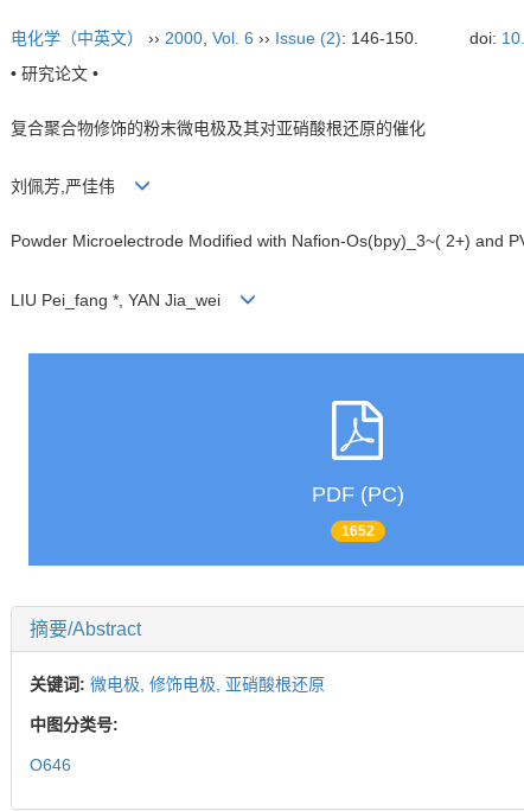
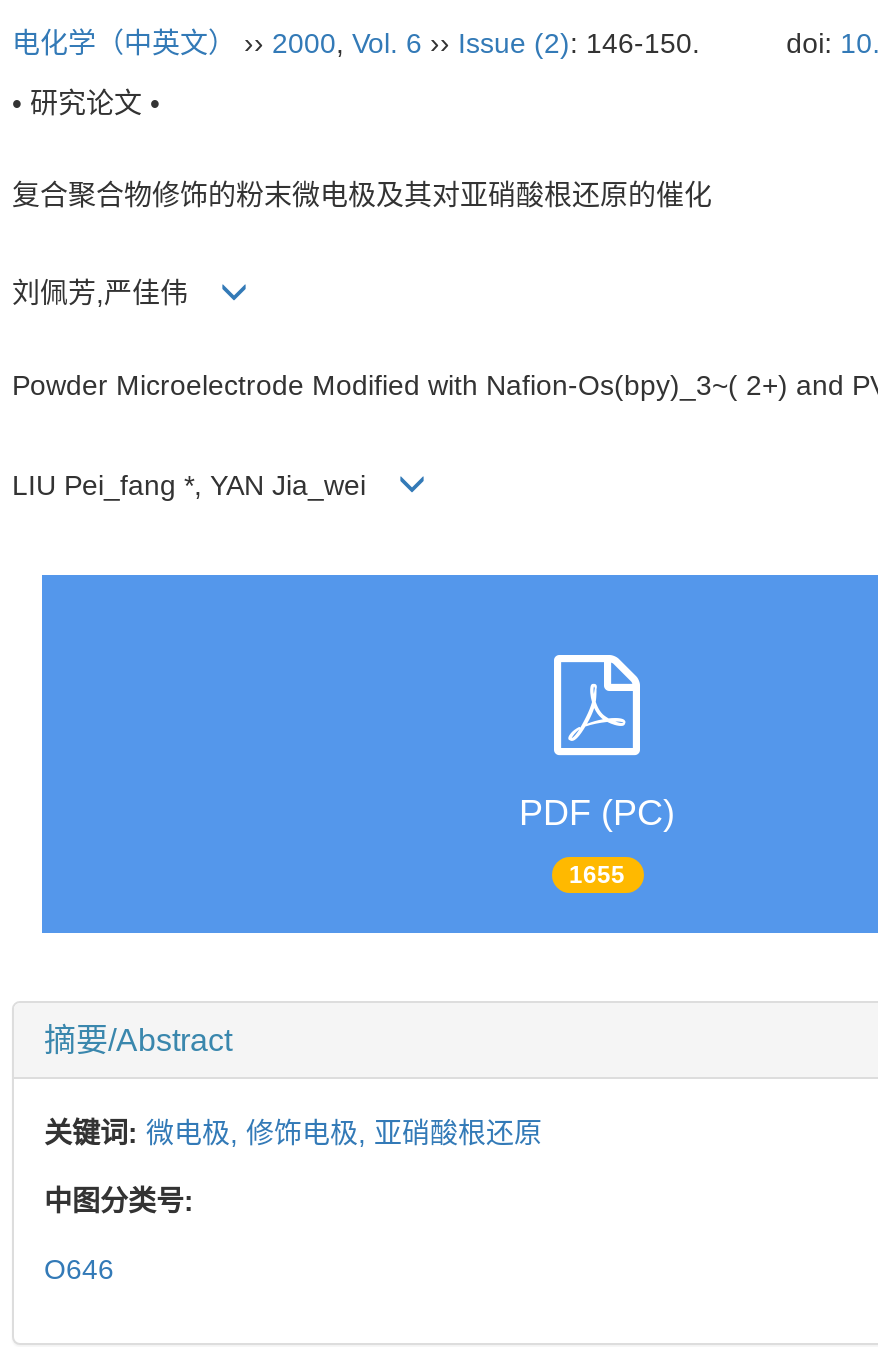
[341,523,374,540] 1652 -> [569,861,625,889] 1655

